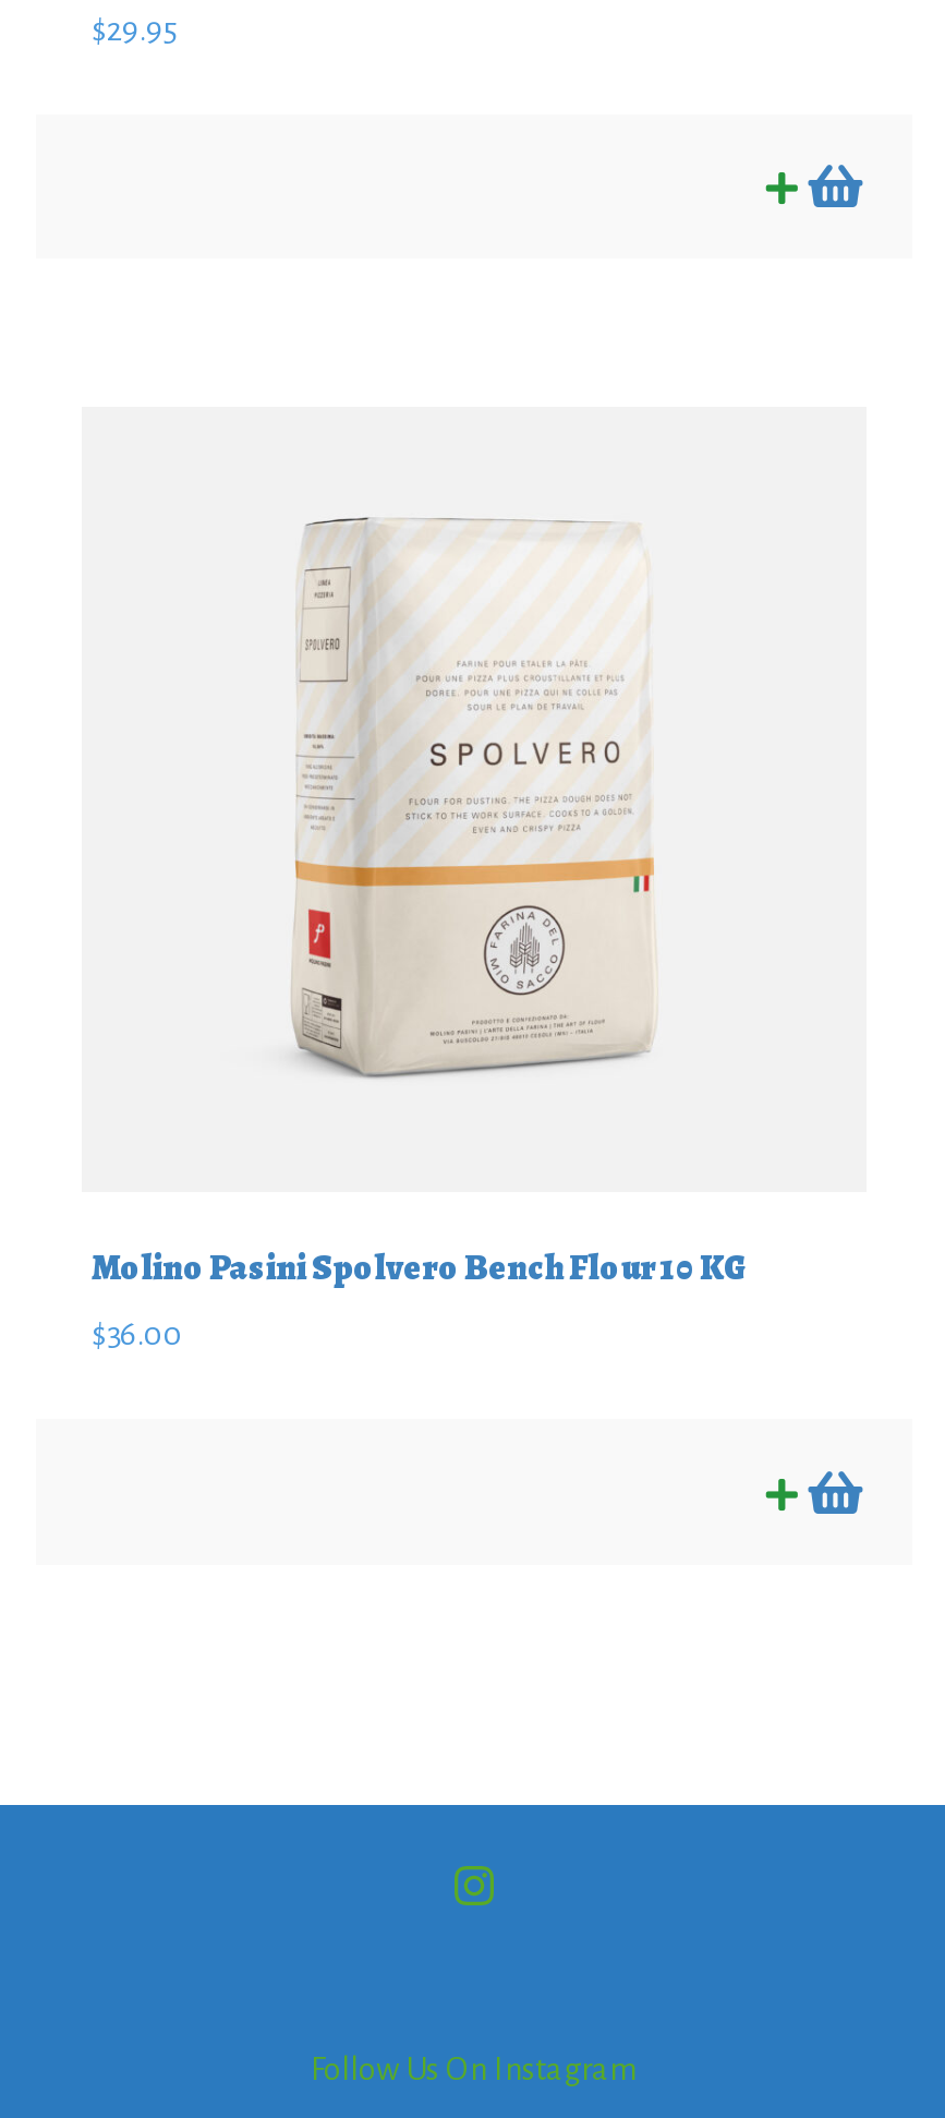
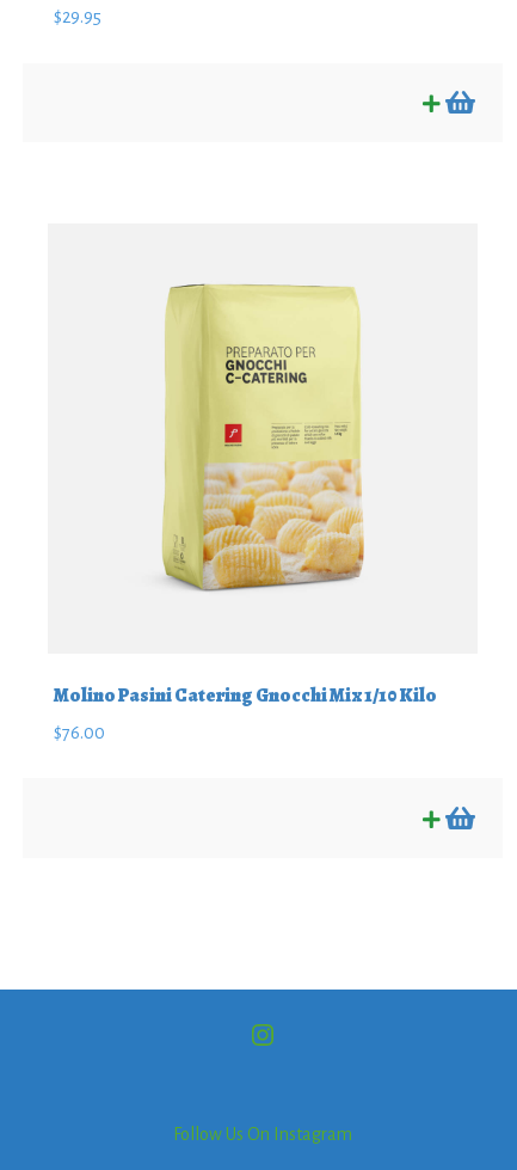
[293,518,657,1072] [image] -> [162,284,364,589] [image]
[92,1244,748,1292] Molino Pasini Spolvero Bench Flour 10 KG -> [53,682,436,709] Molino Pasini Catering Gnocchi Mix 1/10 Kilo
[92,1318,183,1353] $36.00 -> [53,723,104,742] $76.00

